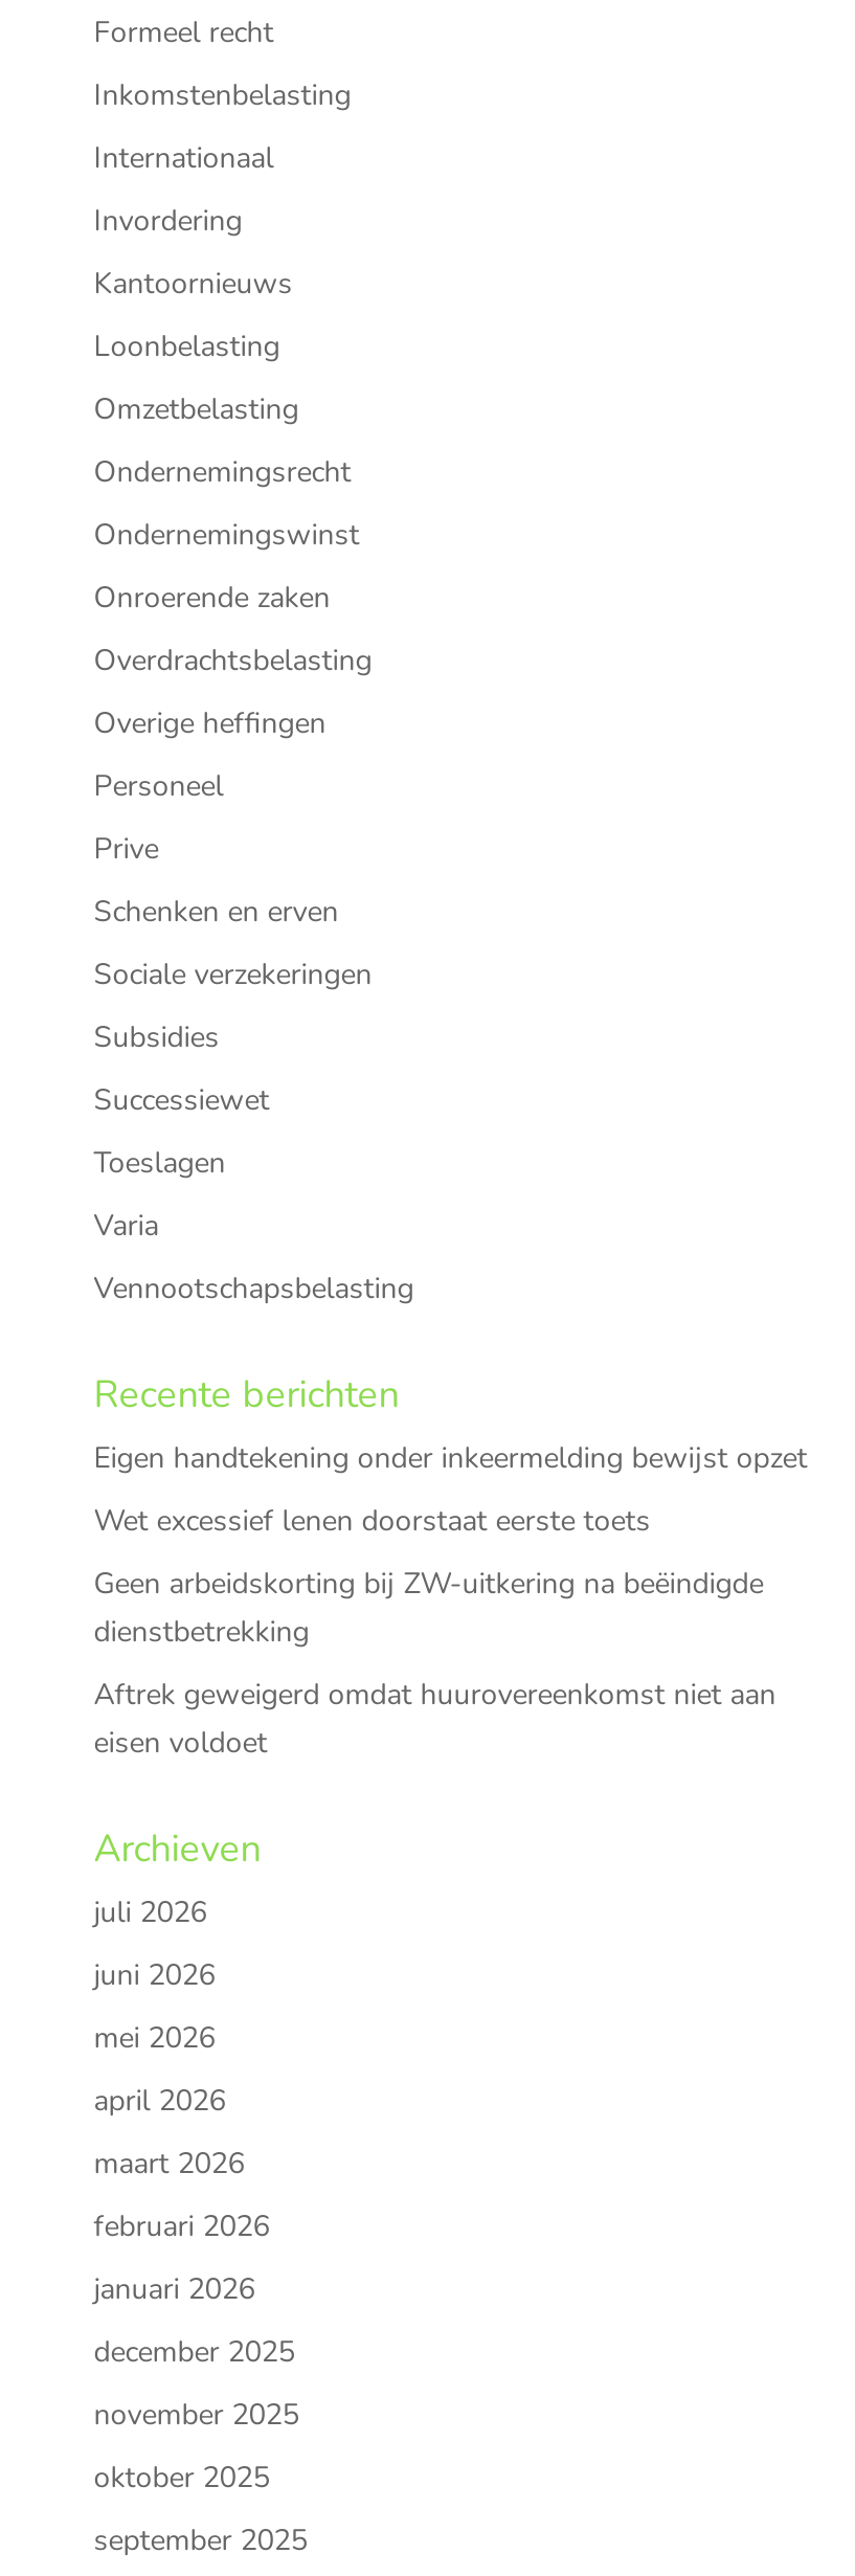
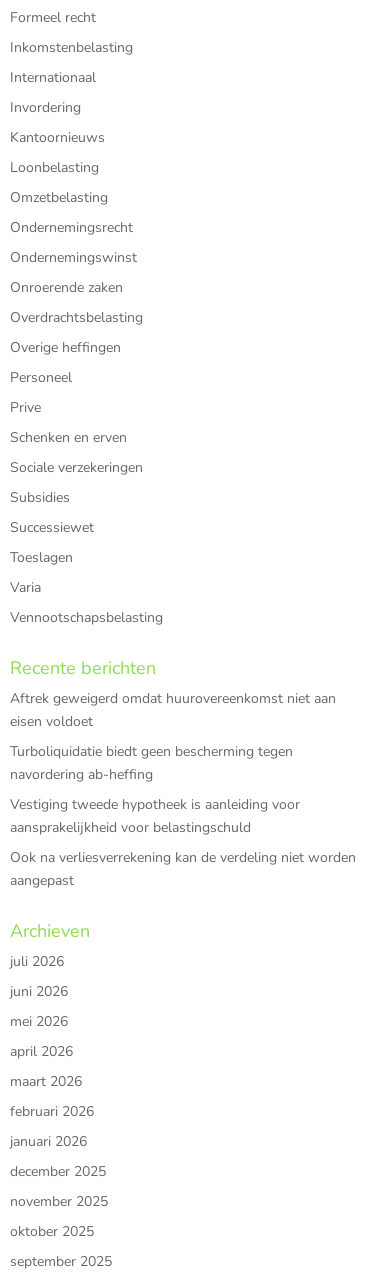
[94,1438,807,1652] Eigen handtekening onder inkeermelding bewijst opzet | Wet excessief lenen doorstaat eerste toets | Geen arbeidskorting bij ZW-uitkering na beëindigde | dienstbetrekking -> none
moved [94,1675,776,1762] -> [10,689,336,731]: Aftrek geweigerd omdat huurovereenkomst niet aan | eisen voldoet
none -> [10,742,356,890] Turboliquidatie biedt geen bescherming tegen | navordering ab-heffing | Vestiging tweede hypotheek is aanleiding voor | aansprakelijkheid voor belastingschuld | Ook na verliesverrekening kan de verdeling niet worden | aangepast

